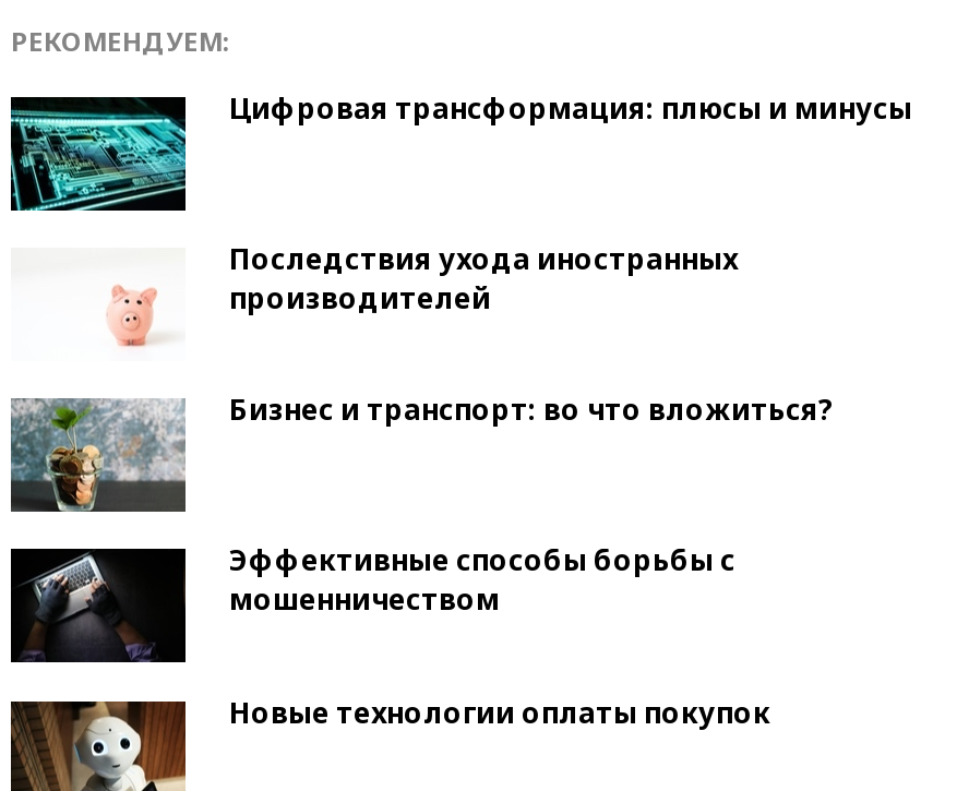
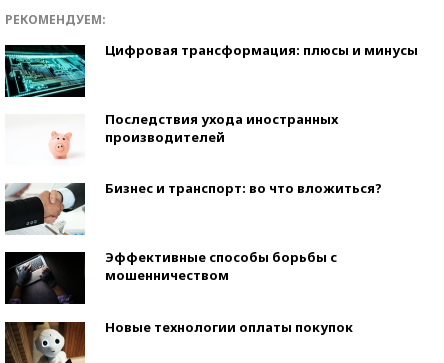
[9,398,188,514] [image] -> [5,182,85,236] [image]

